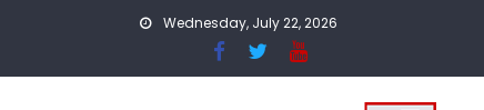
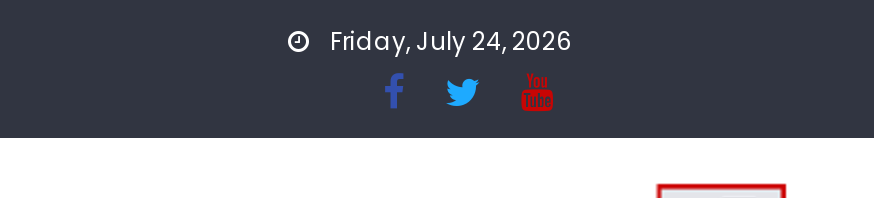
[160,13,337,32] Wednesday, July 22, 2026 -> [324,24,572,58] Friday, July 24, 2026

